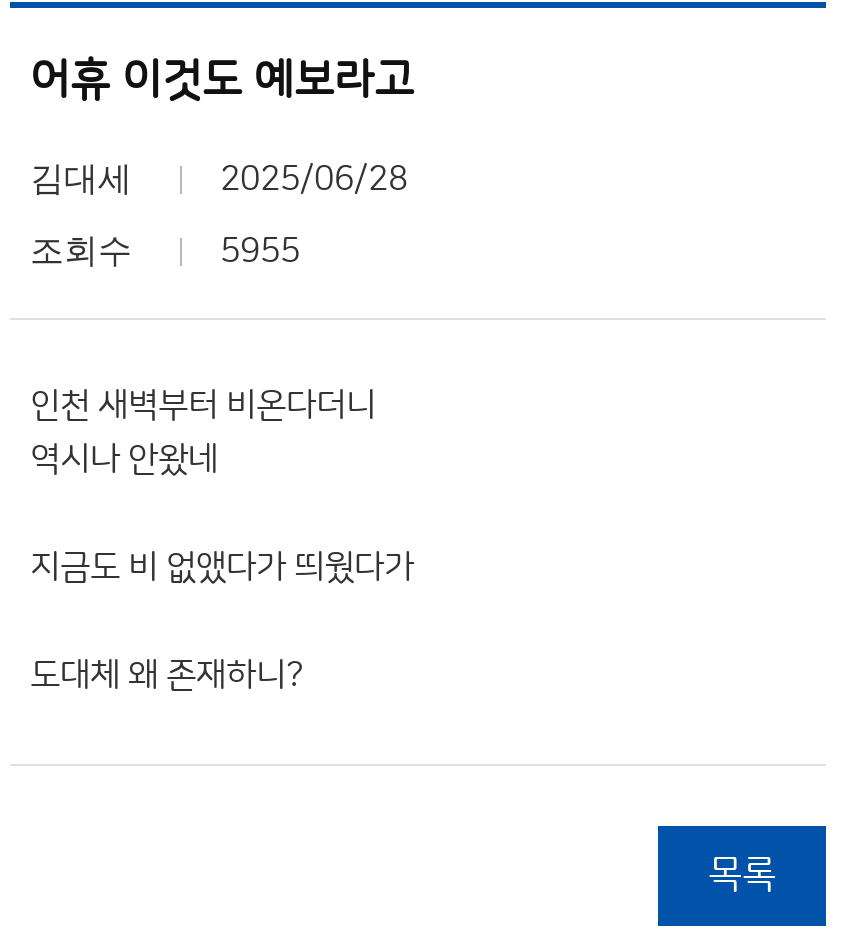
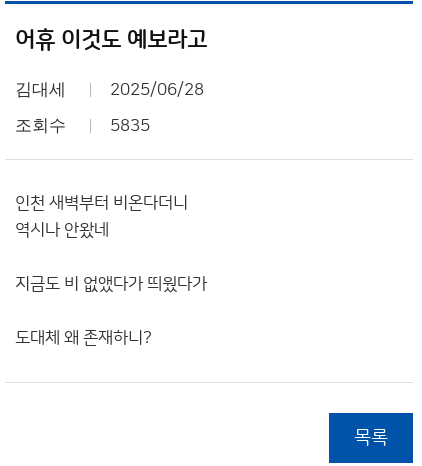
[212,234,300,270] 5955 -> [106,117,150,135] 5835

